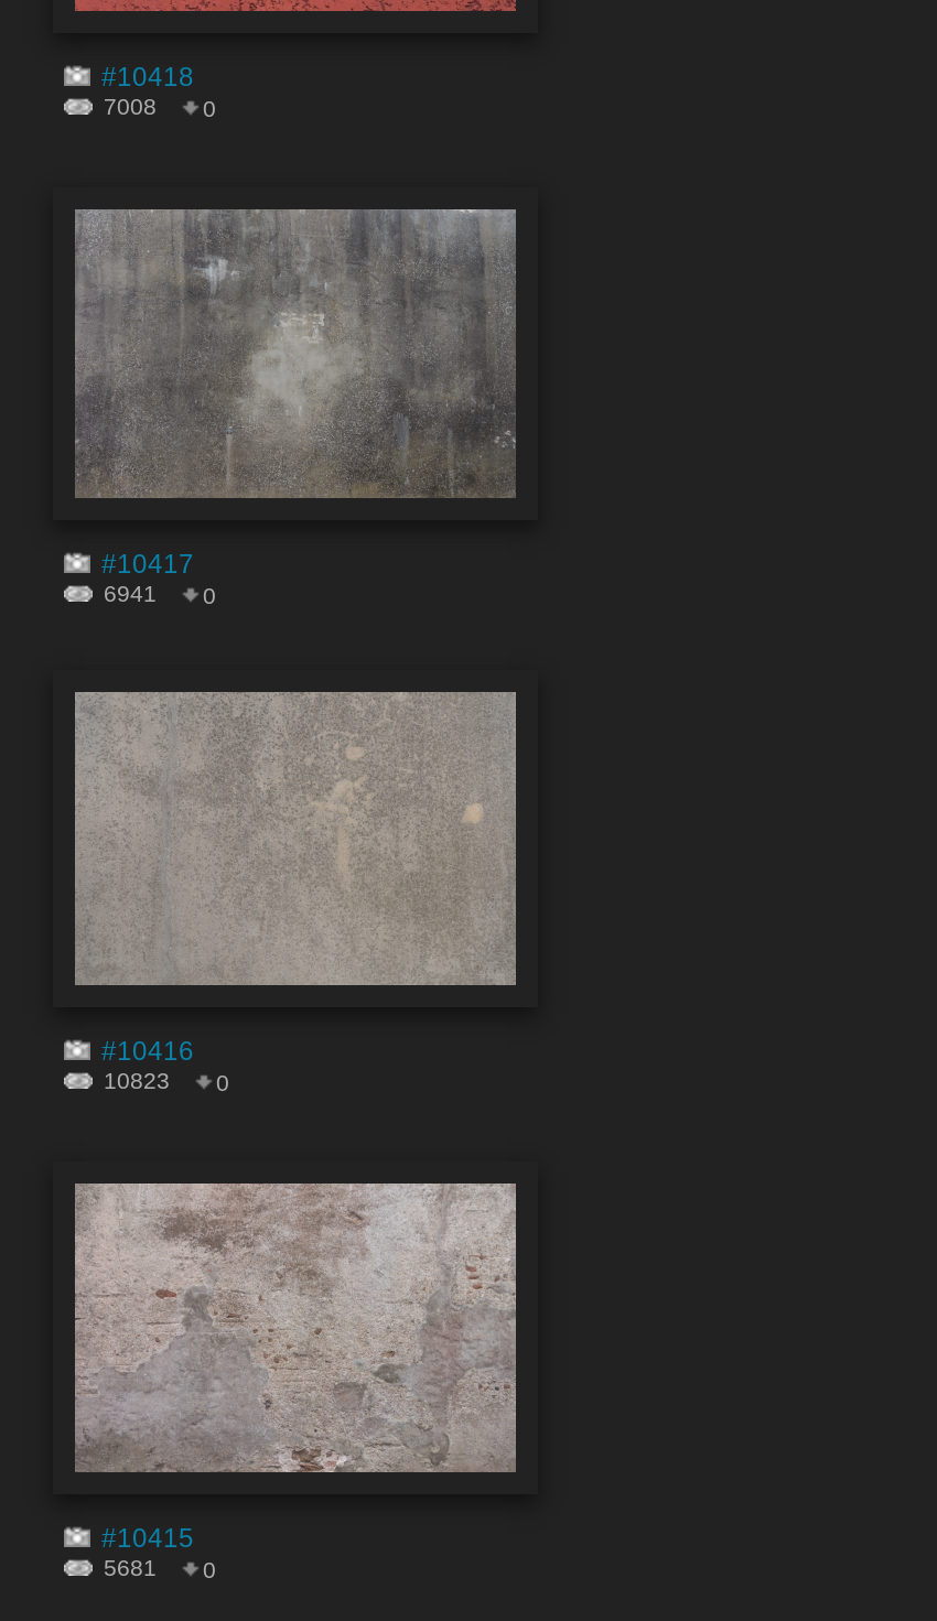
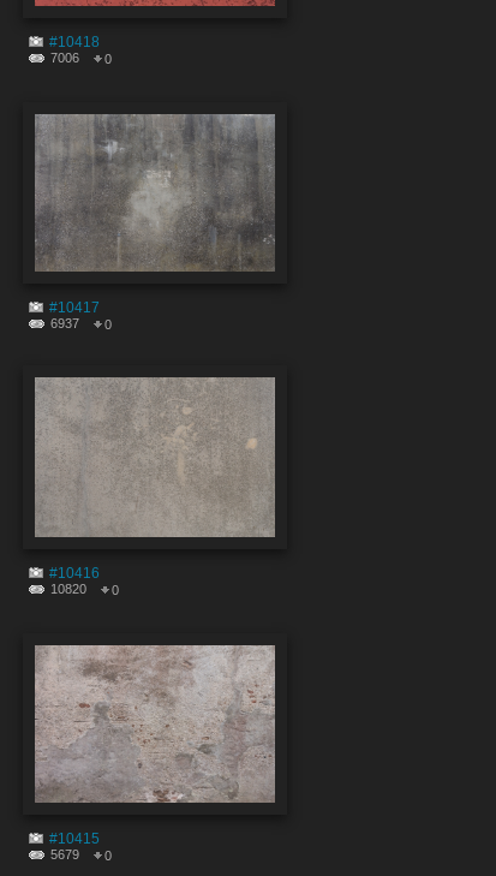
[104,93,216,121] 7008 0 -> [50,50,112,66] 7006 0
[104,580,216,608] 6941 0 -> [50,316,112,332] 6937 0
[104,1067,229,1095] 10823 0 -> [50,582,119,597] 10820 0
[104,1554,216,1582] 5681 0 -> [50,847,112,863] 5679 0

